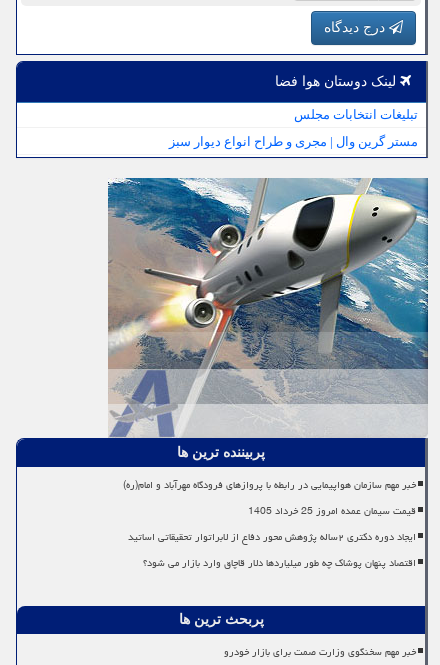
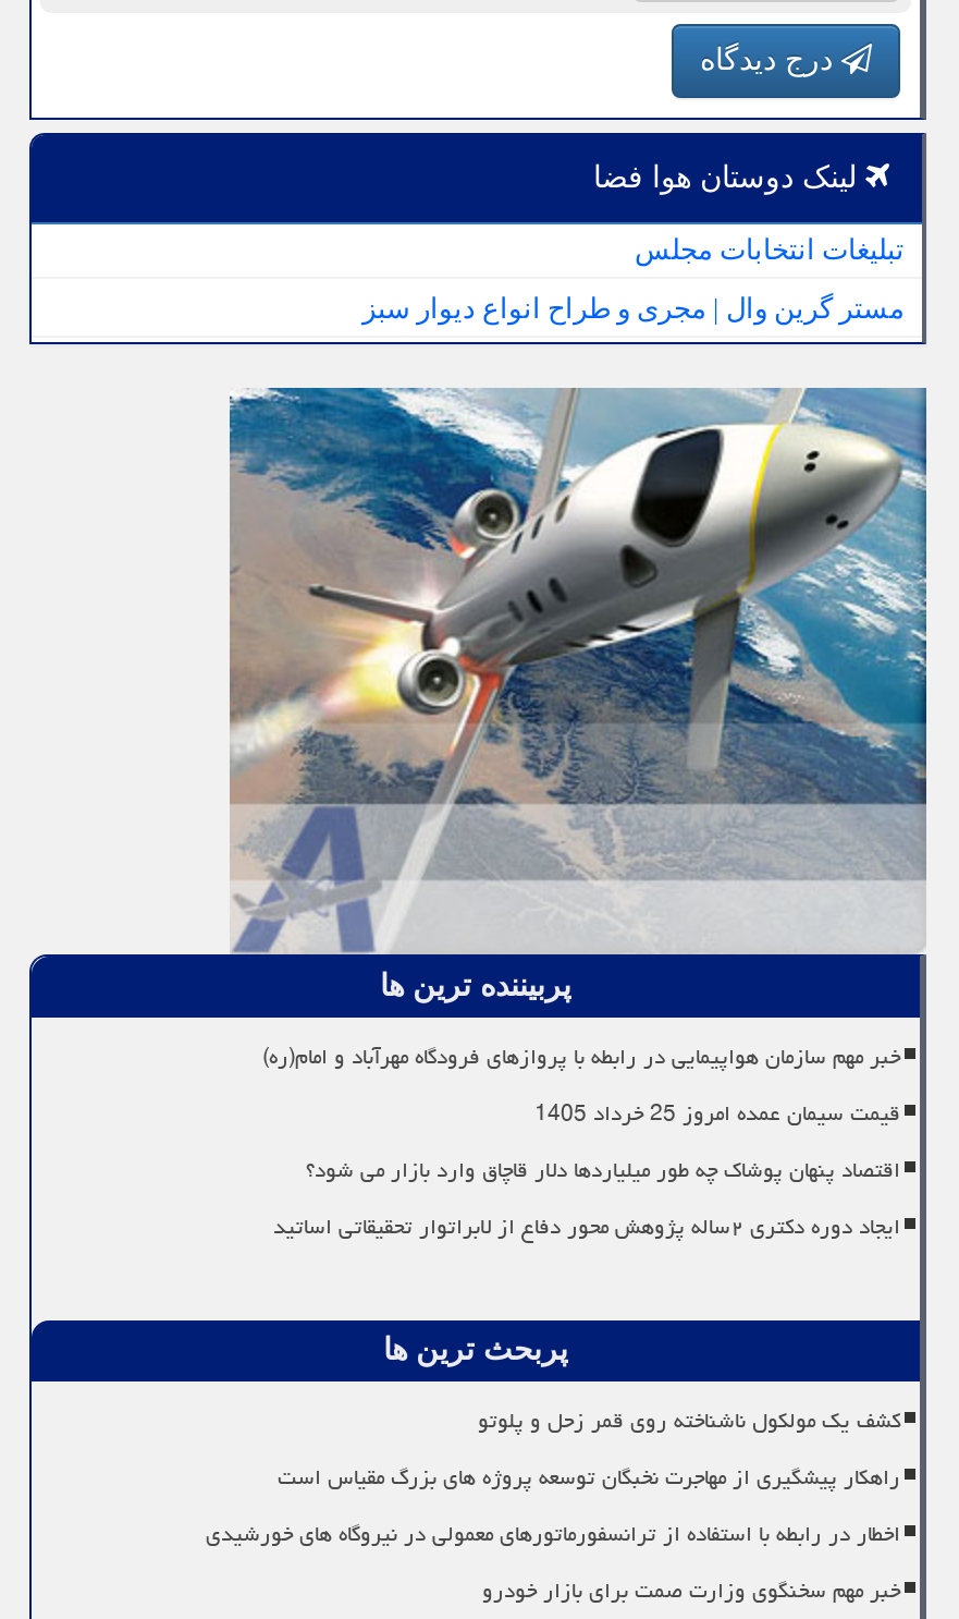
moved [143,553,416,573] -> [306,1149,900,1192]: اقتصاد پنهان پوشاک چه طور میلیاردها دلار قاچاق وارد بازار می شود؟
none -> [206,1399,900,1556] کشف یک مولکول ناشناخته روی قمر زحل و پلوتو | راهکار پیشگیری از مهاجرت نخبگان توسعه پروژه های بزرگ مقیاس است | اخطار در رابطه با استفاده از ترانسفورماتورهای معمولی در نیروگاه های خورشیدی

